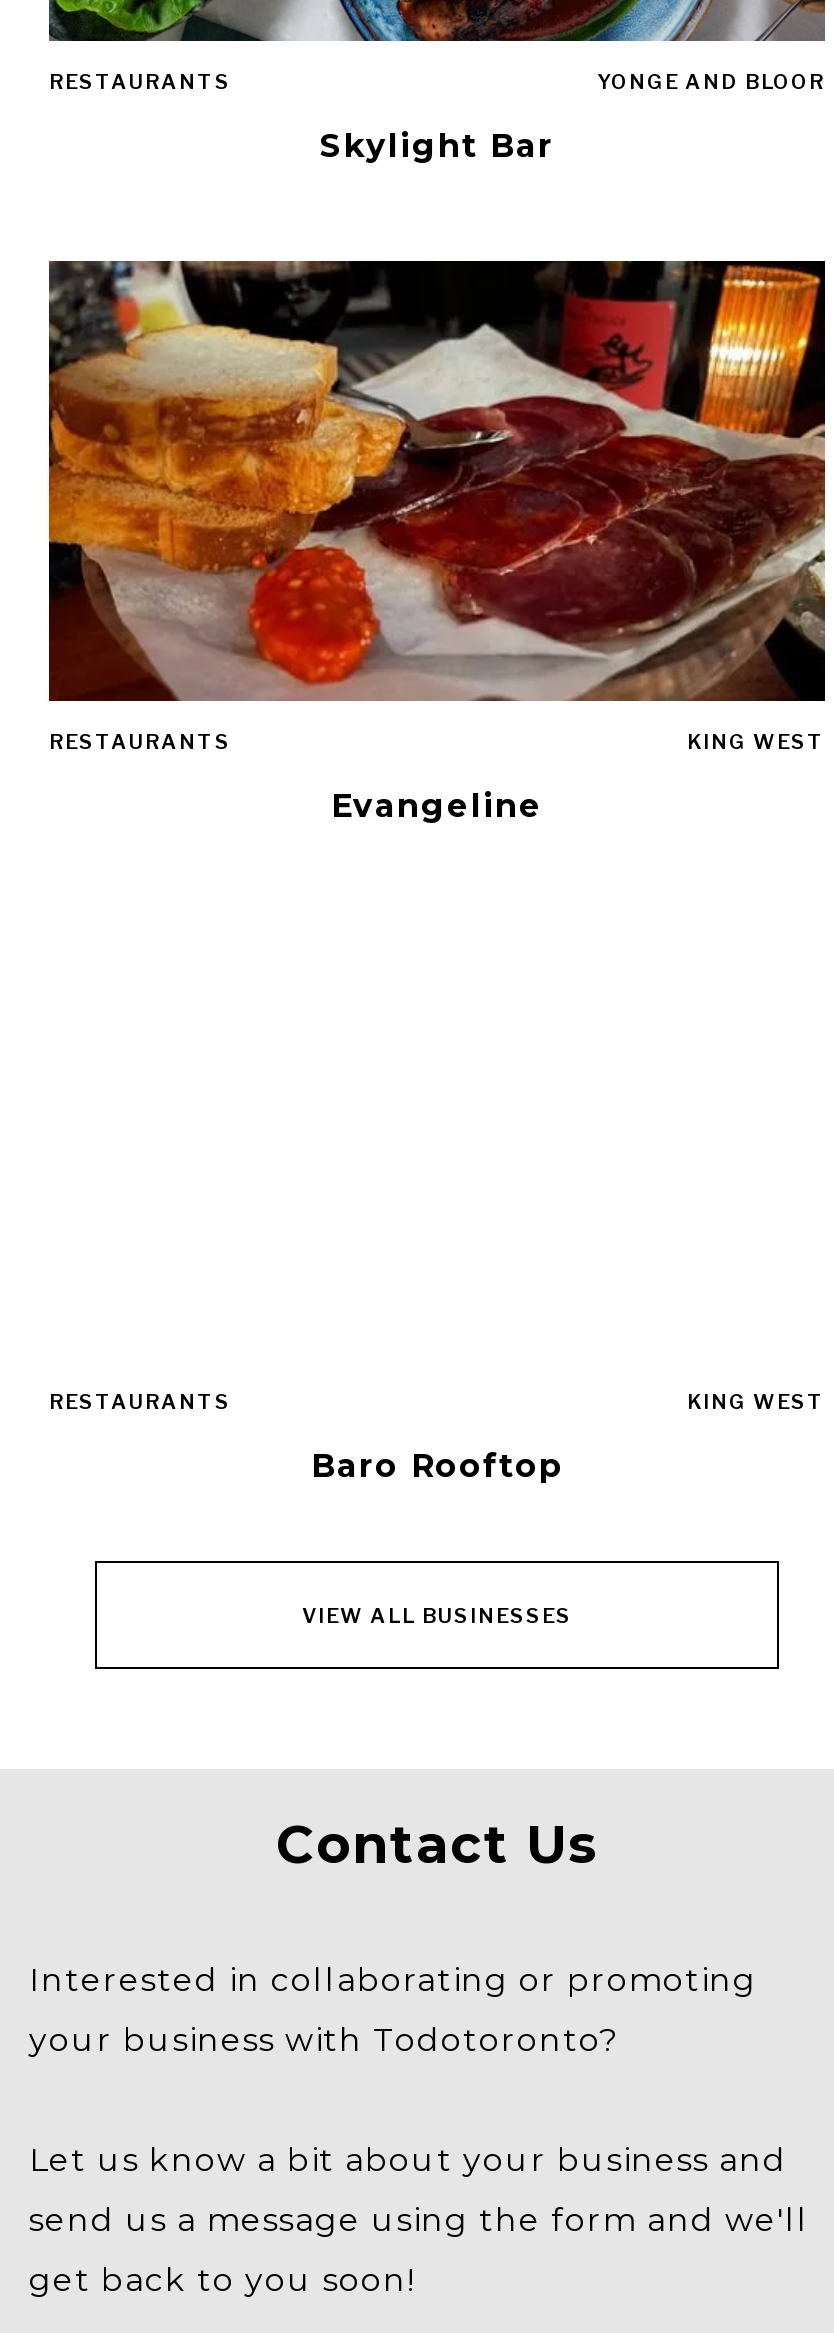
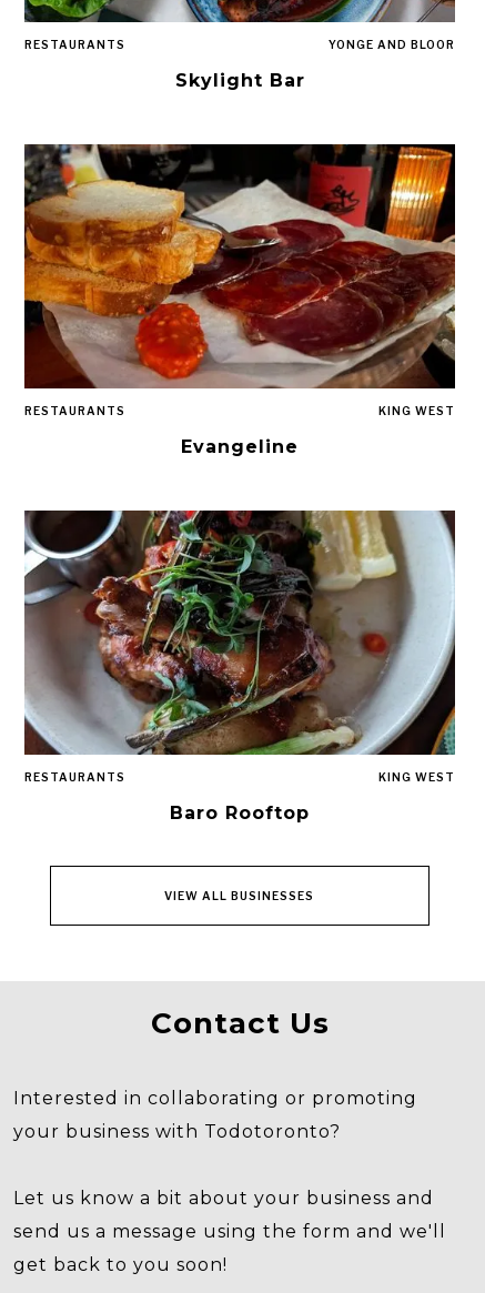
none -> [23,509,456,756] [image]

